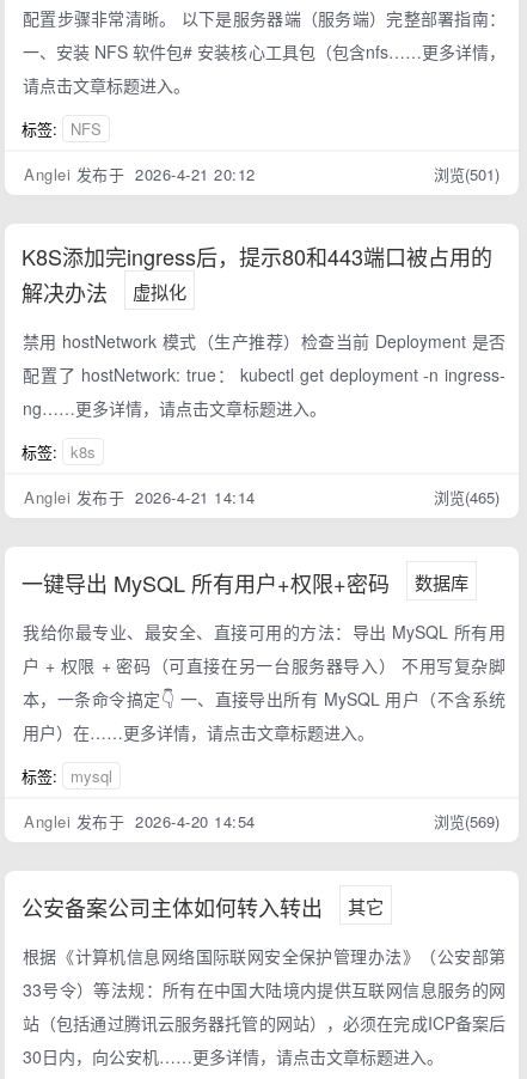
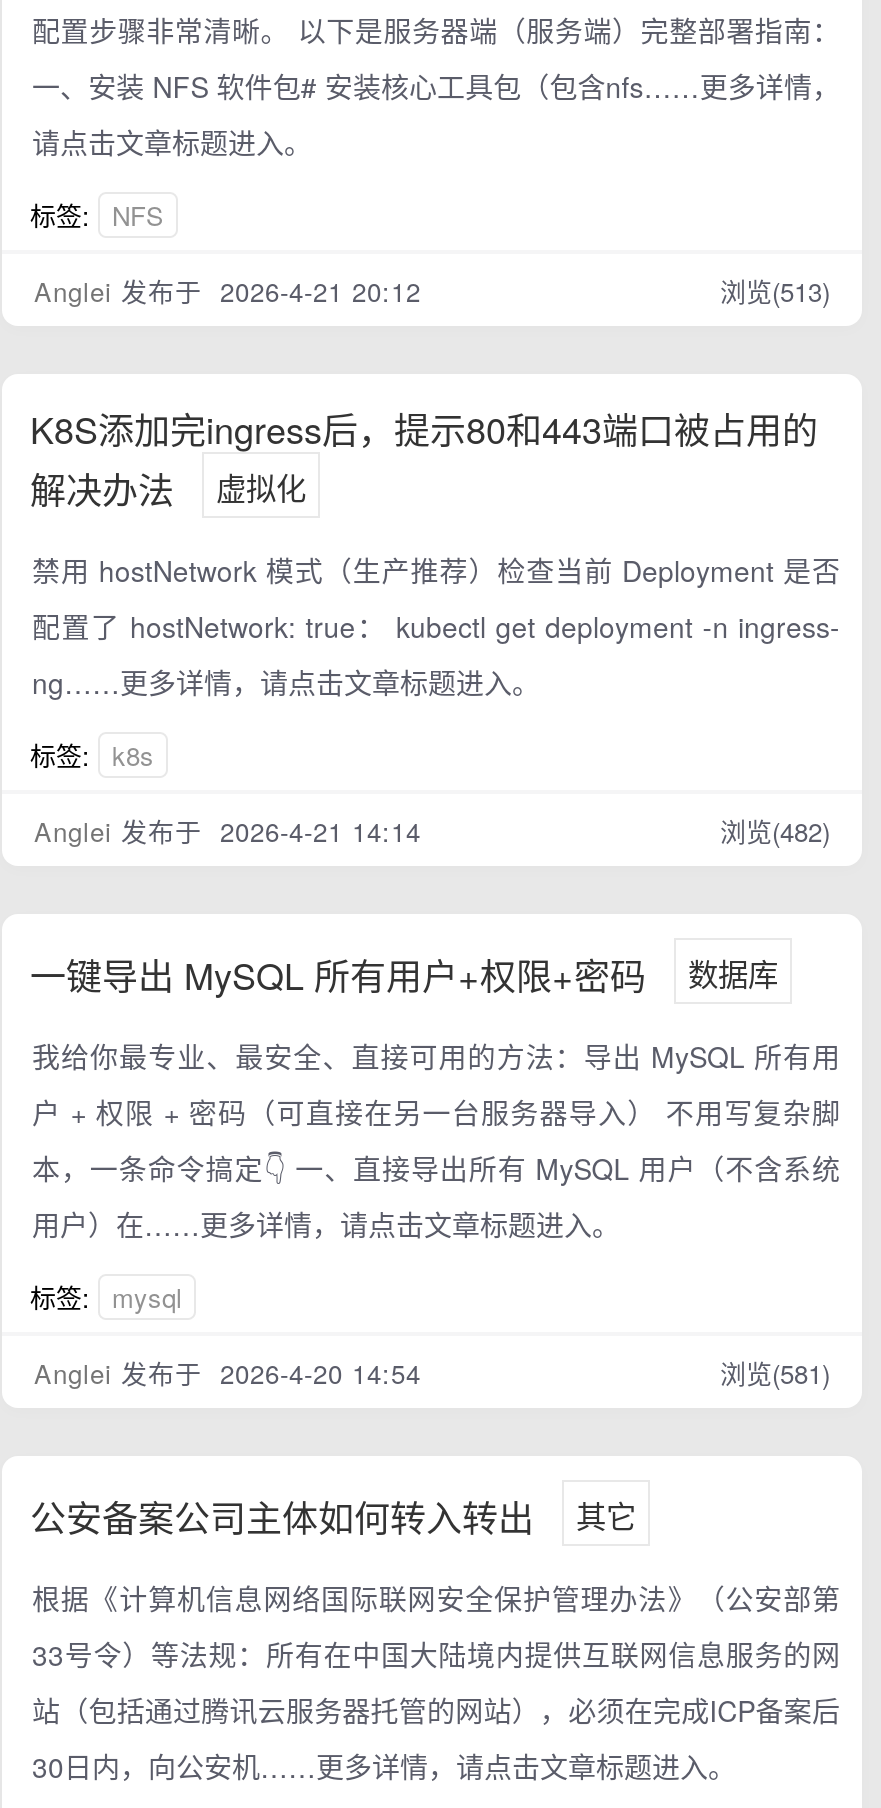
[434,162,500,185] 浏览(501) -> [720,271,830,309] 浏览(513)
[434,485,500,508] 浏览(465) -> [720,811,830,849] 浏览(482)
[434,809,500,832] 浏览(569) -> [720,1353,830,1391] 浏览(581)

